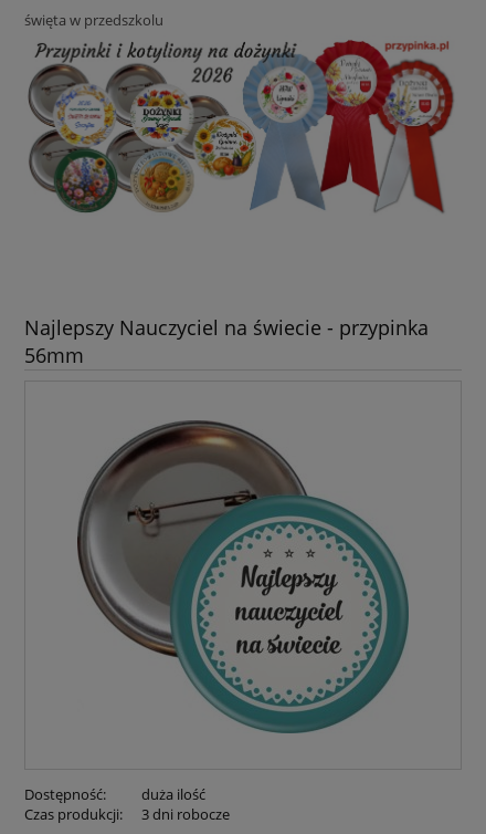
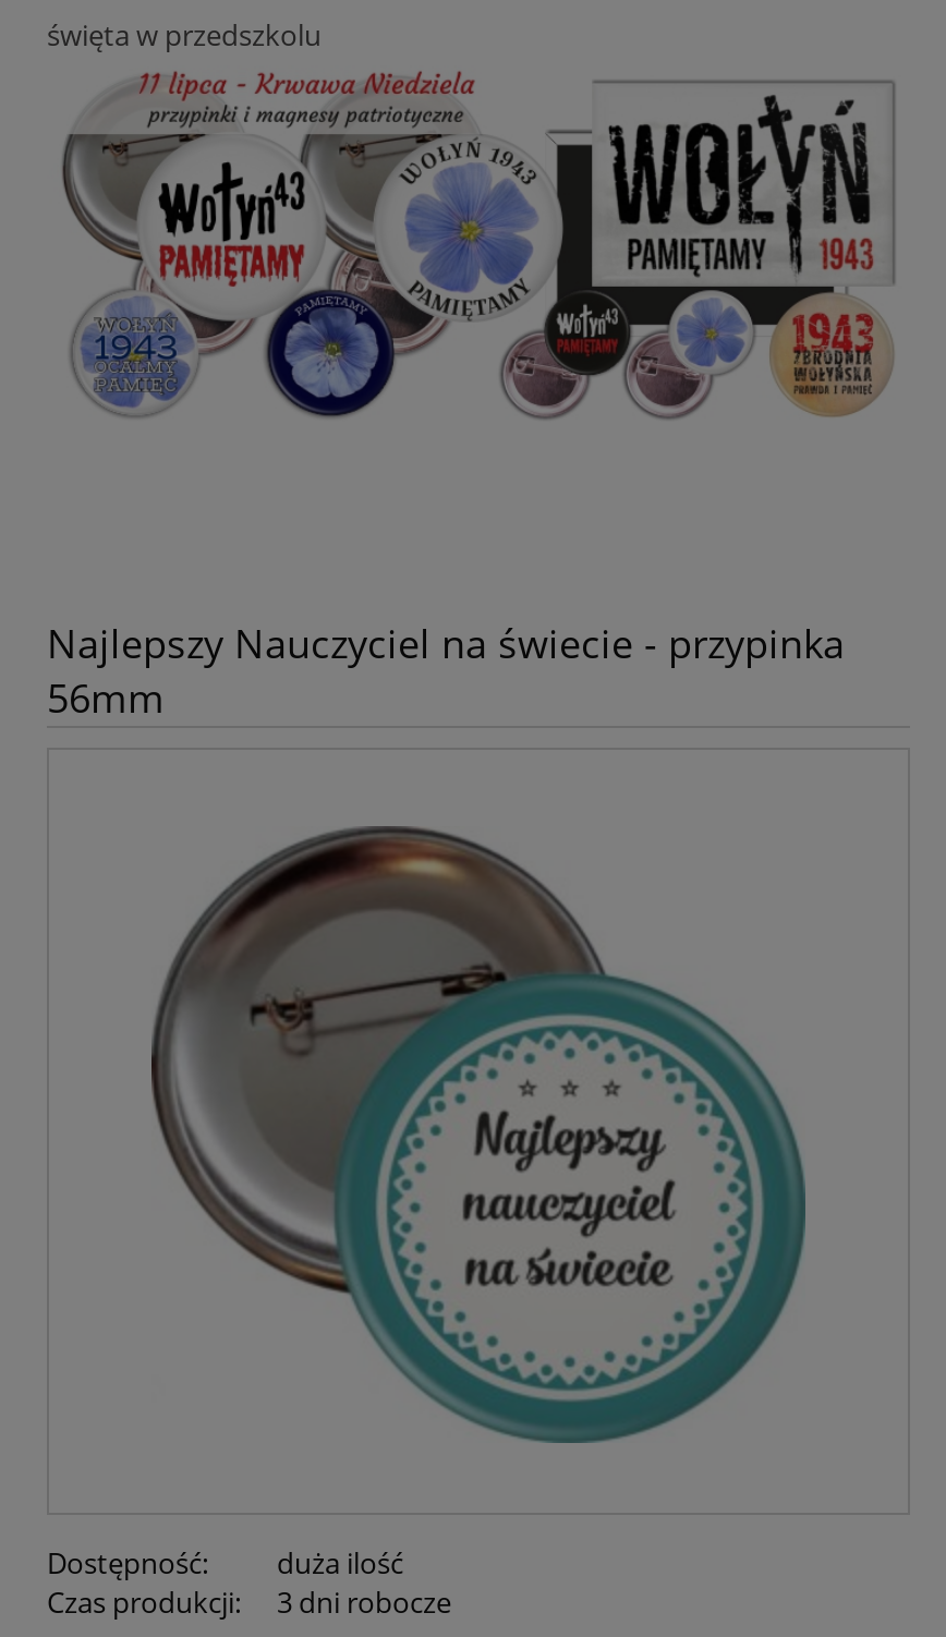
[28,40,454,213] [image] -> [56,70,897,421] [image]

